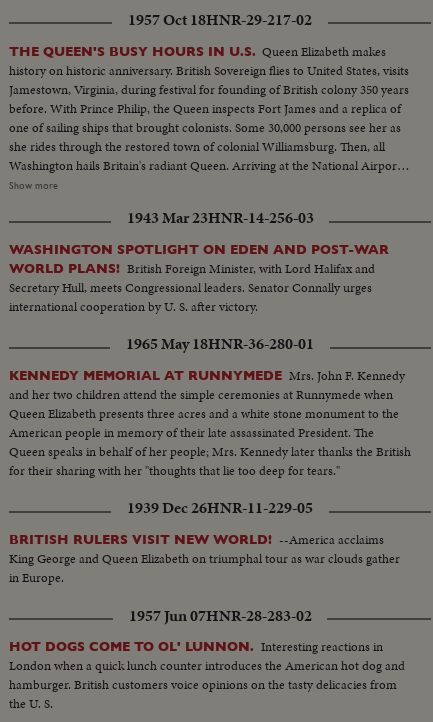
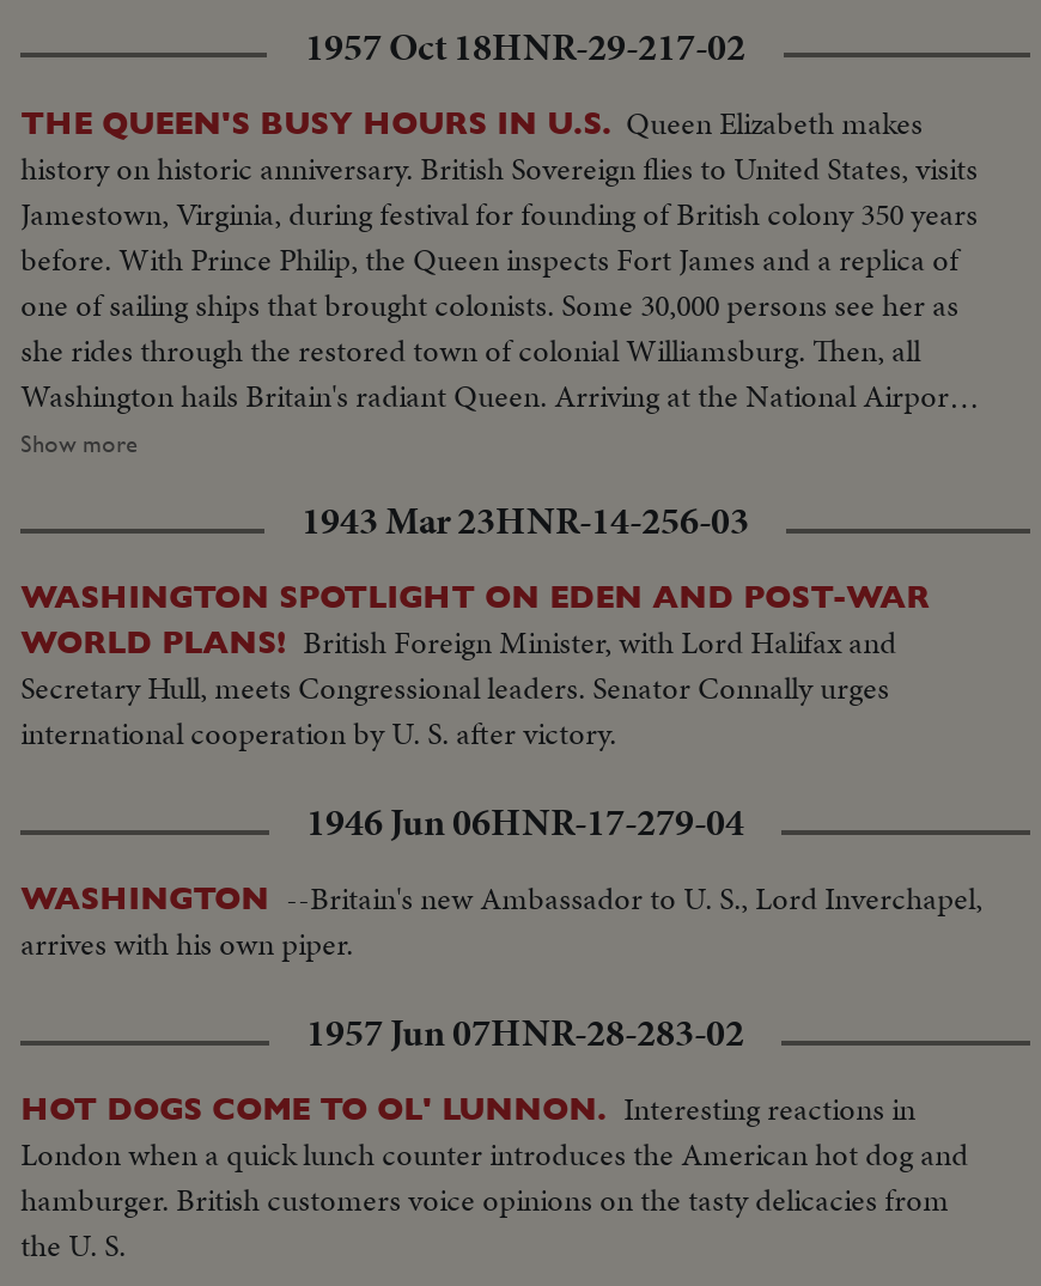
[9,333,411,587] 1965 May 18HNR-36-280-01 | KENNEDY MEMORIAL AT RUNNYMEDE Mrs. John F. Kennedy | and her two children attend the simple ceremonies at Runnymede when | Queen Elizabeth presents three acres and a white stone monument to the | American people in memory of their late assassinated President. The | Queen speaks in behalf of her people; Mrs. Kennedy later thanks the British | for their sharing with her "thoughts that lie too deep for tears." | 1939 Dec 26HNR-11-229-05 | BRITISH RULERS VISIT NEW WORLD! --America acclaims | King George and Queen Elizabeth on triumphal tour as war clouds gather | in Europe. -> [21,798,983,968] 1946 Jun 06HNR-17-279-04 | WASHINGTON --Britain's new Ambassador to U. S., Lord Inverchapel, | arrives with his own piper.

